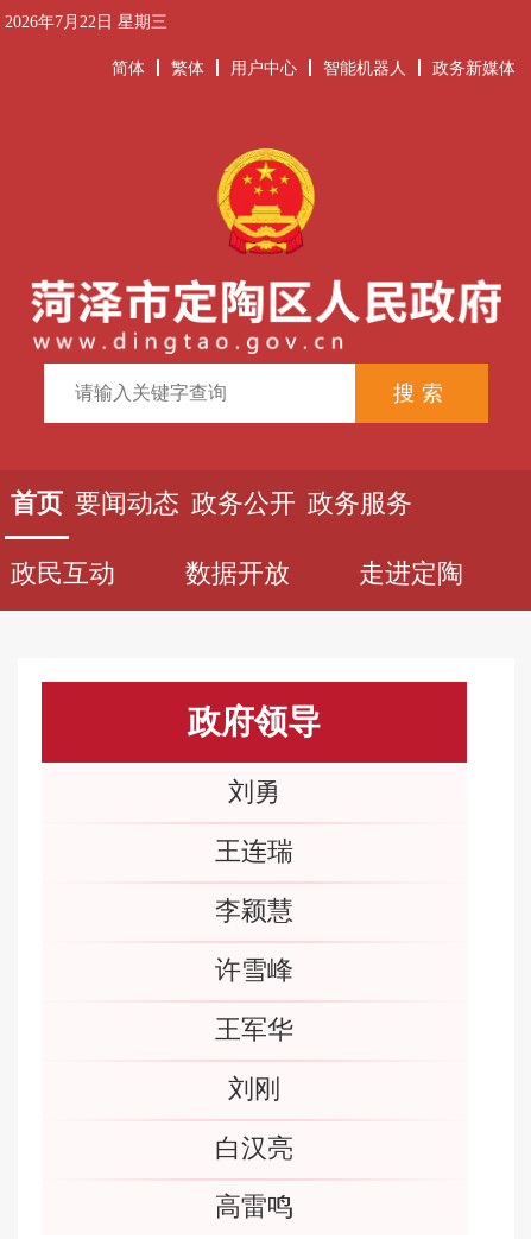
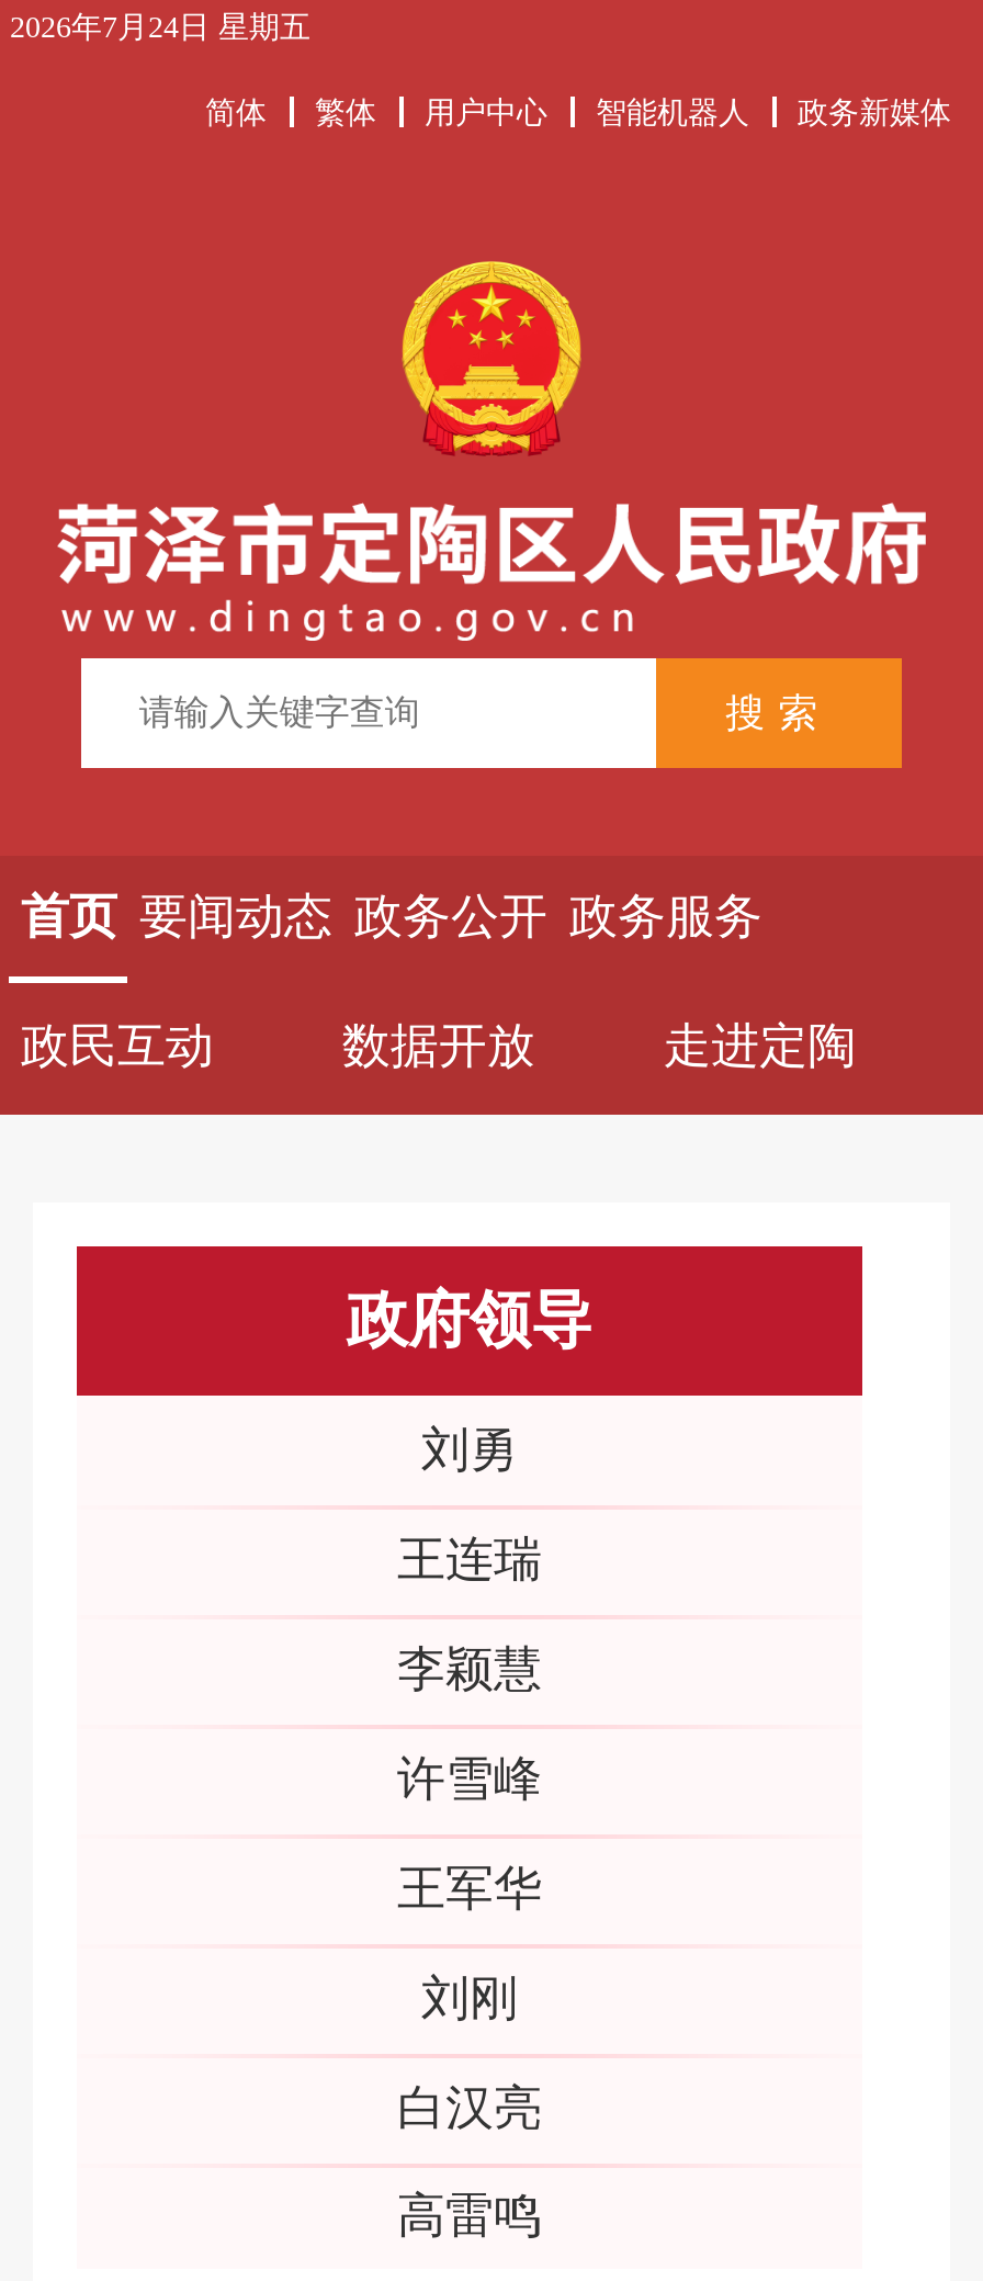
[5,13,168,31] 2026年7月22日 星期三 -> [10,11,310,44] 2026年7月24日 星期五

